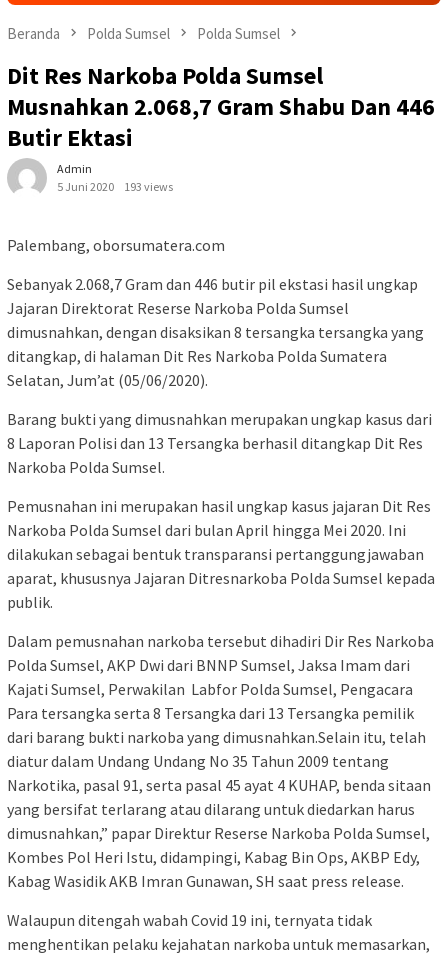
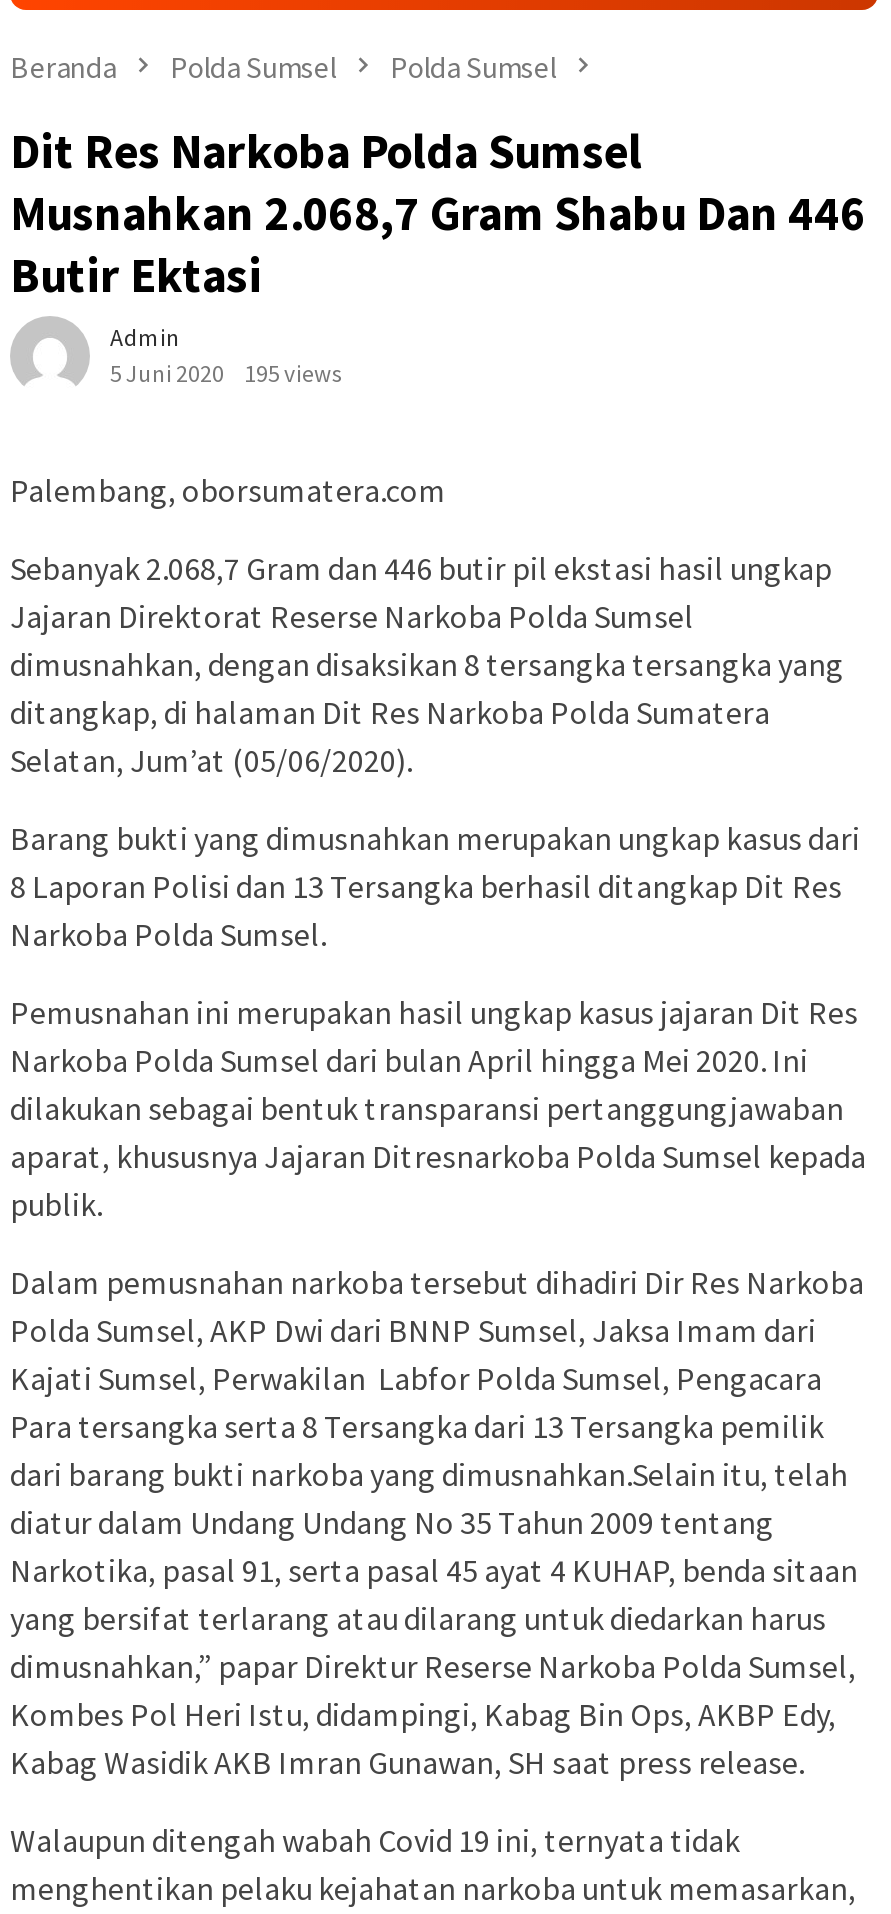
[57,179,173,194] 5 Juni 2020 193 views -> [110,359,342,389] 5 Juni 2020 195 views

